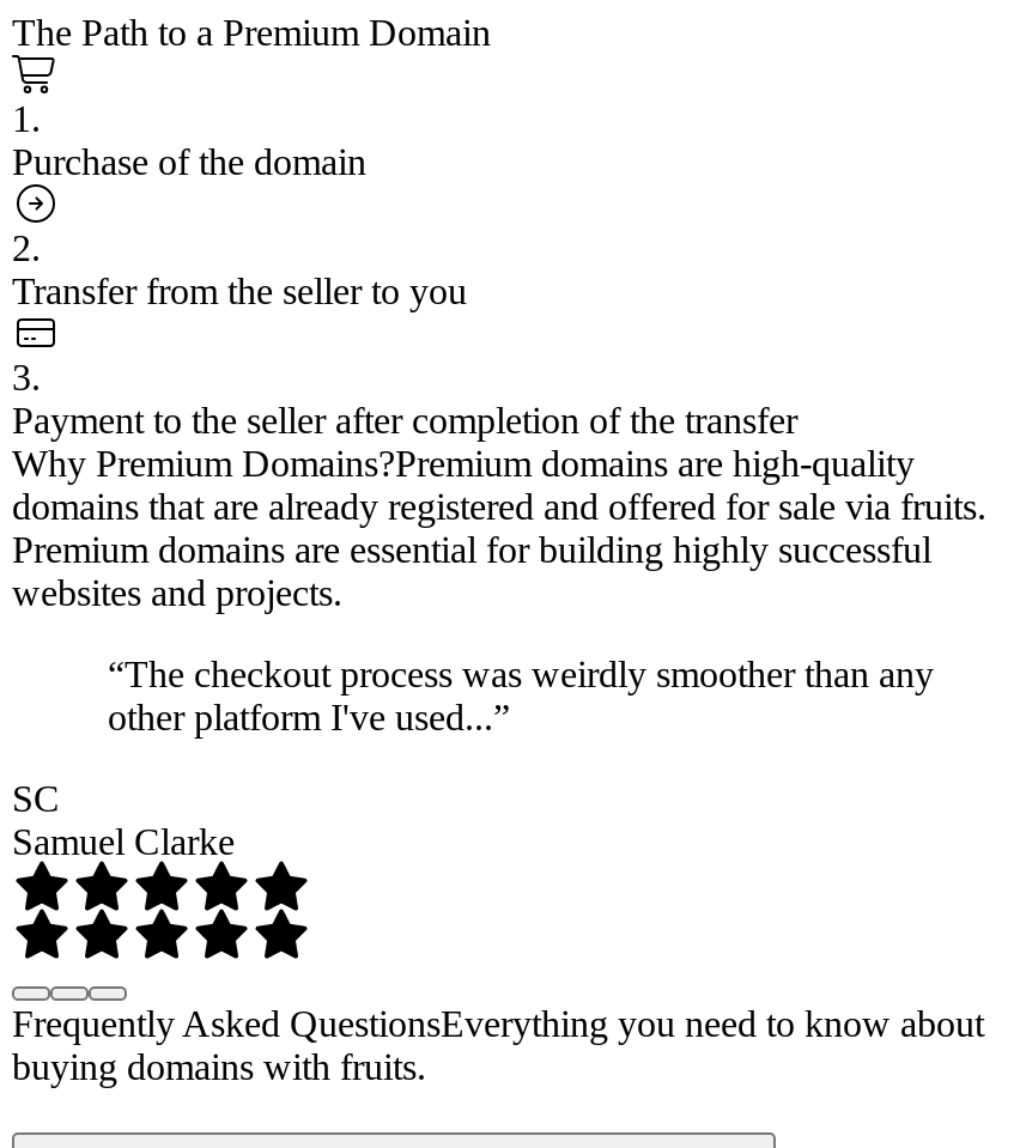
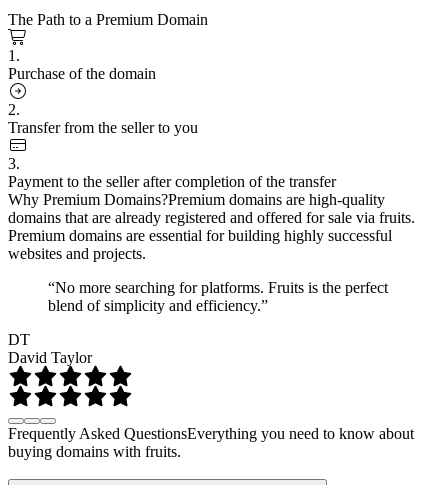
[108,653,934,736] “The checkout process was weirdly smoother than any | other platform I've used...” -> [48,279,388,314] “No more searching for platforms. Fruits is the perfect | blend of simplicity and efficiency.”
[12,777,235,861] SC | Samuel Clarke -> [8,331,92,366] DT | David Taylor

